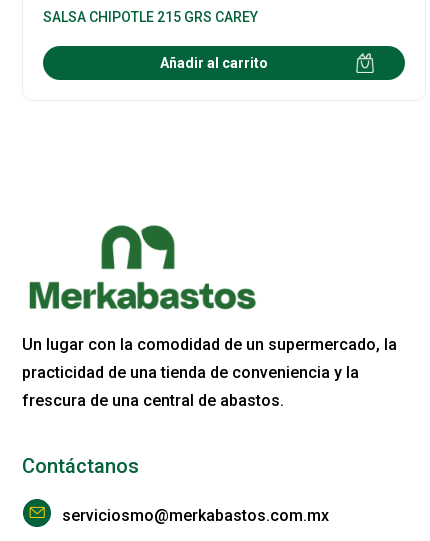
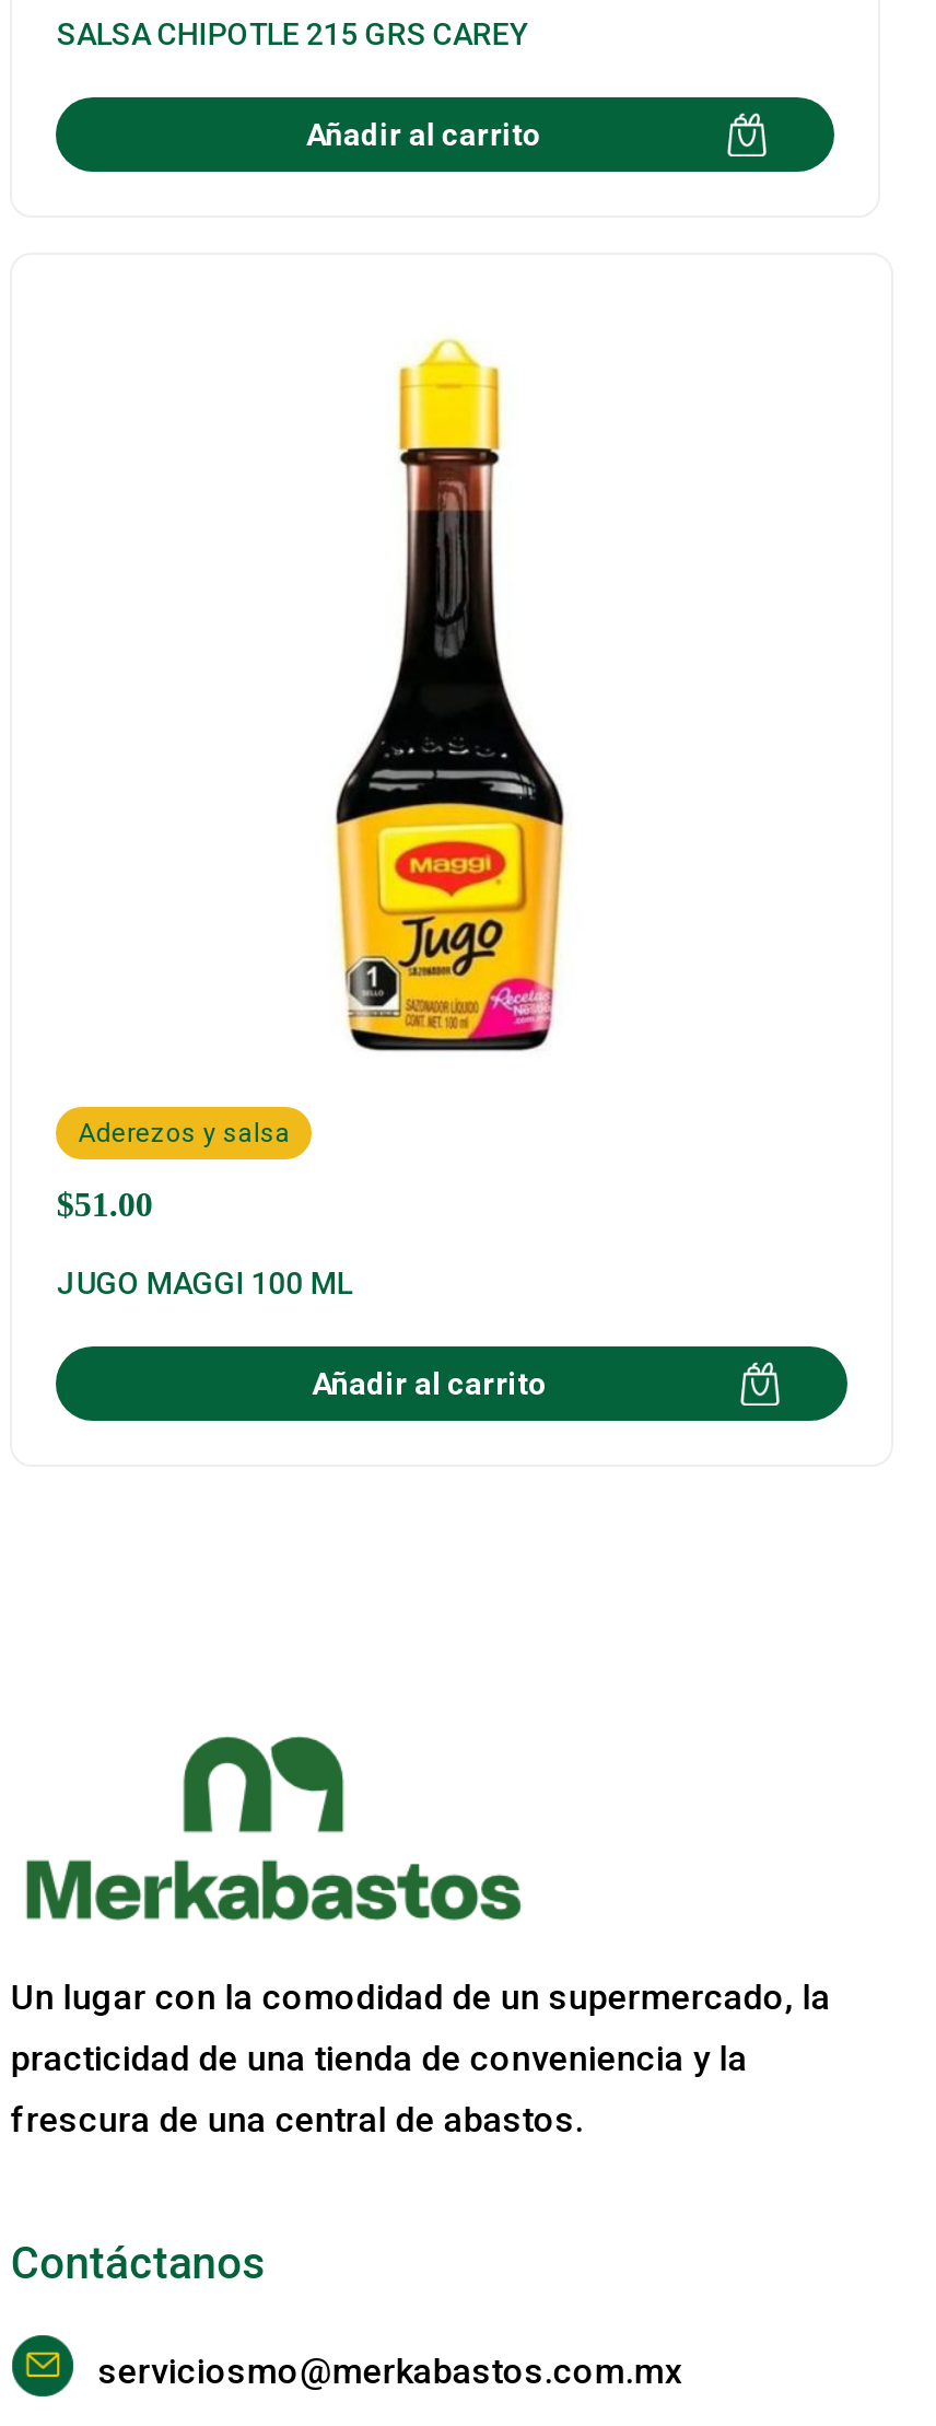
none -> [57,1185,153,1222] $51.00
none -> [57,1265,352,1300] JUGO MAGGI 100 ML
none -> [79,1117,291,1148] Aderezos y salsa
none -> [306,116,542,151] Añadir al carrito
none -> [334,337,565,1052] [image]

